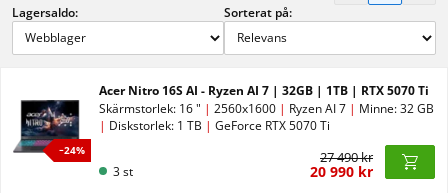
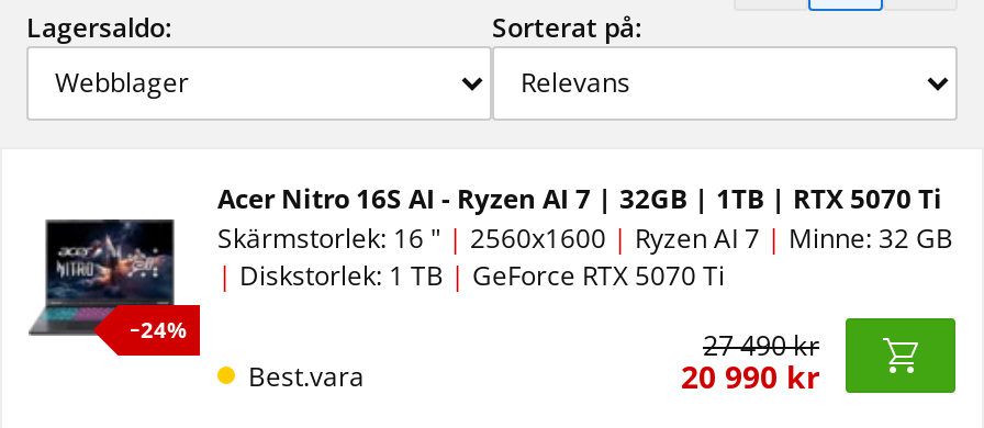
[113,162,133,179] 3 st -> [248,357,365,394] Best.vara

